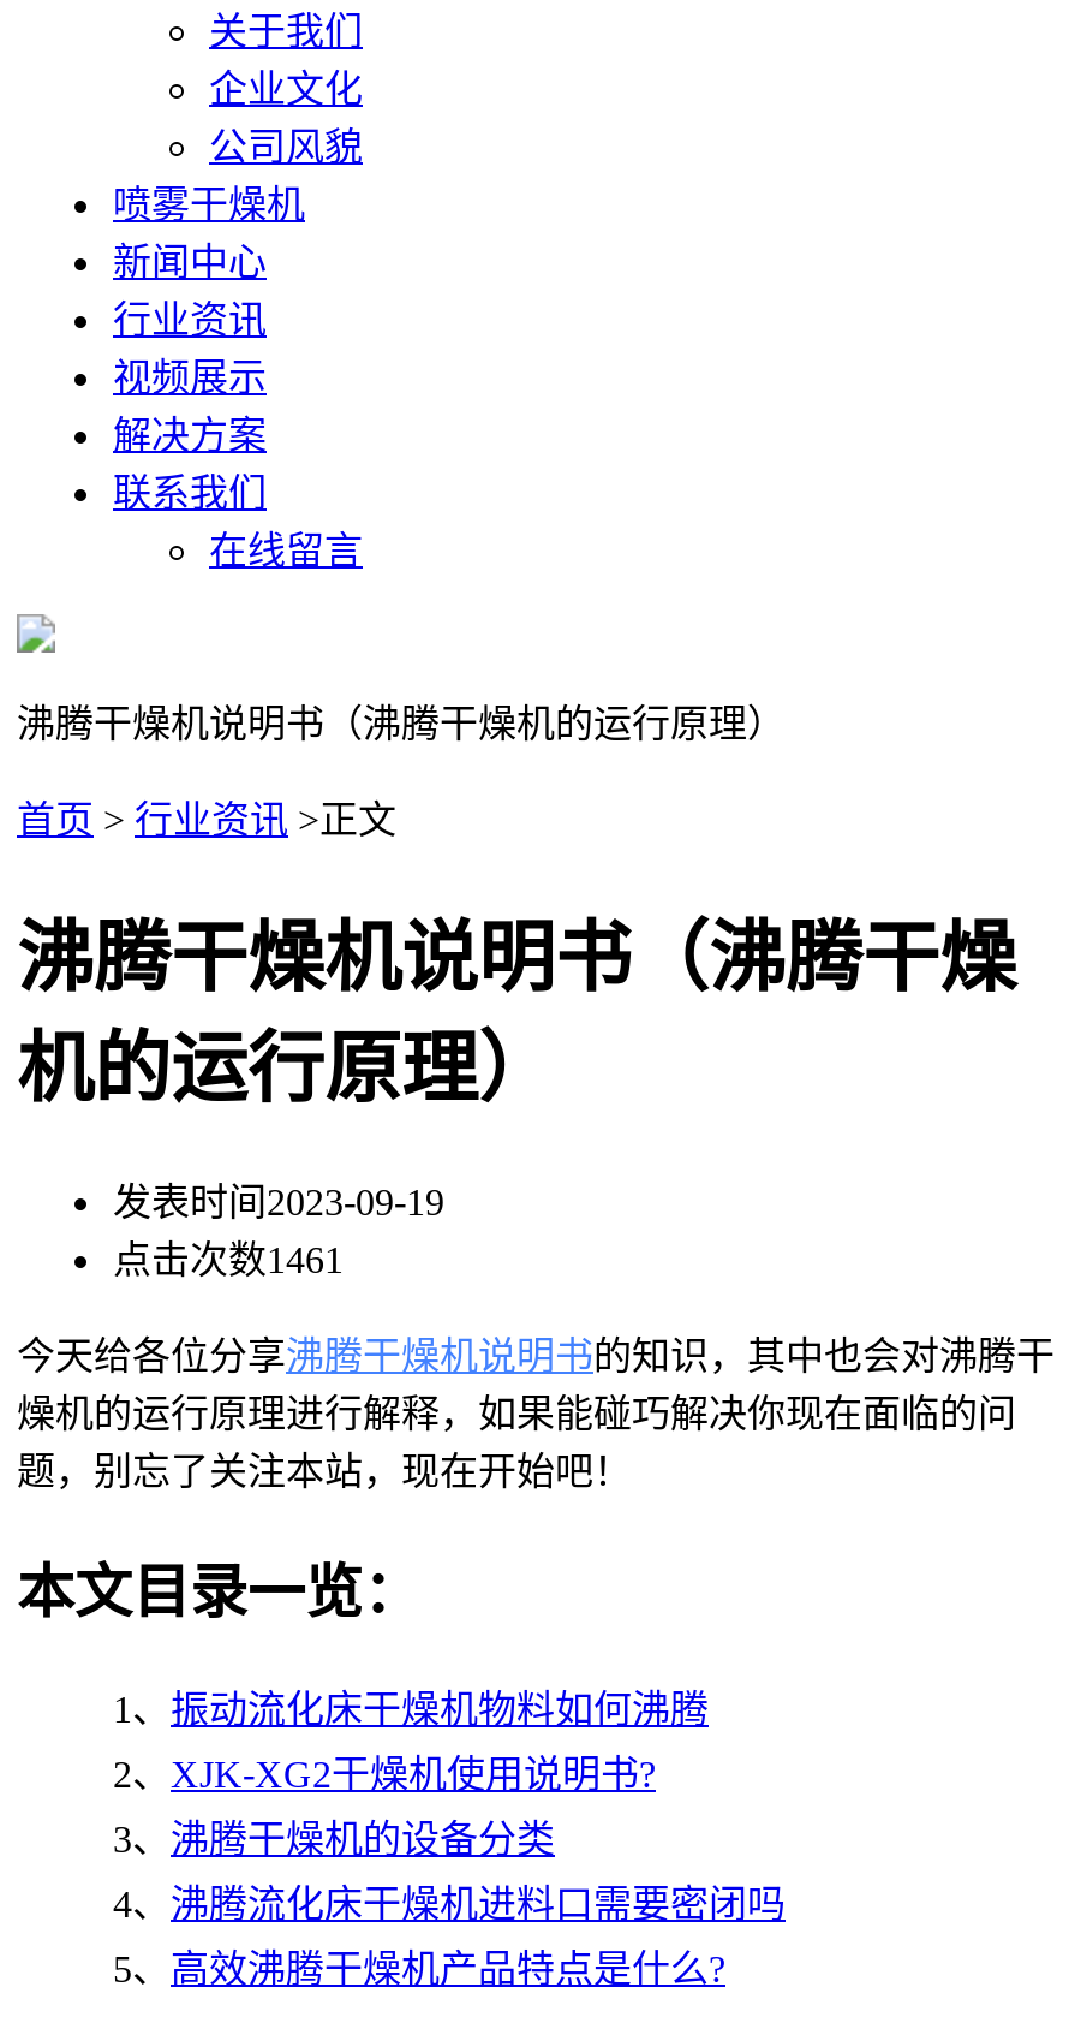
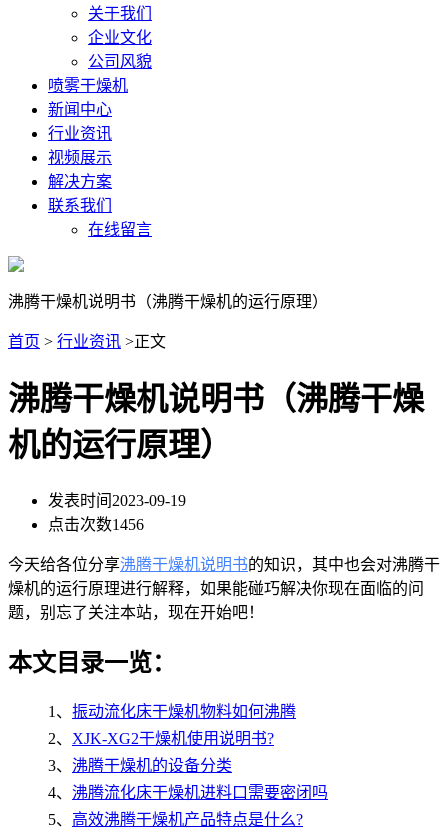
[113,1239,344,1280] 点击次数1461 -> [48,516,144,533] 点击次数1456

